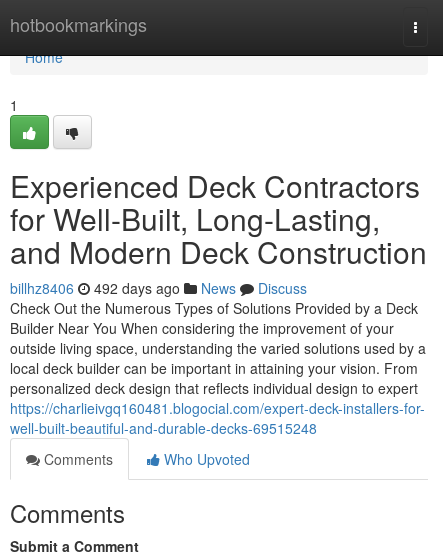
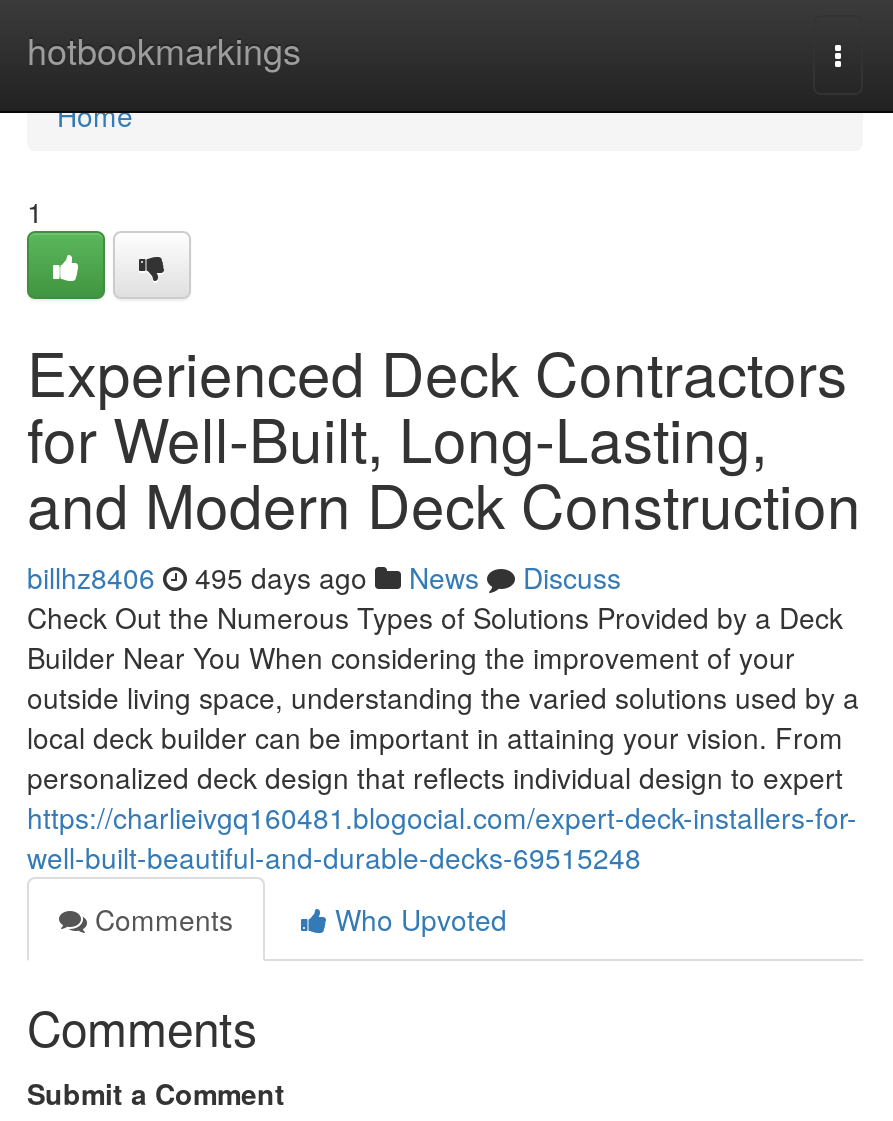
[10,278,307,298] billhz8406 492 days ago News Discuss -> [27,557,621,597] billhz8406 495 days ago News Discuss

